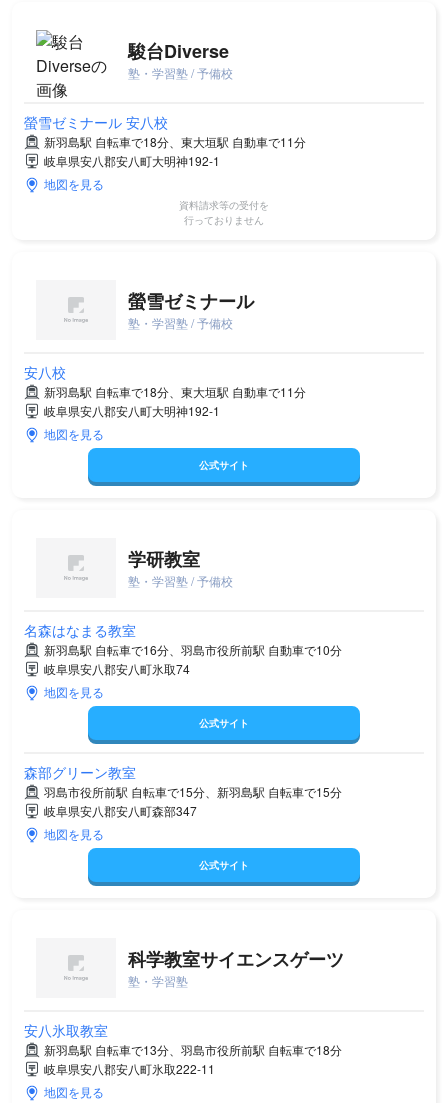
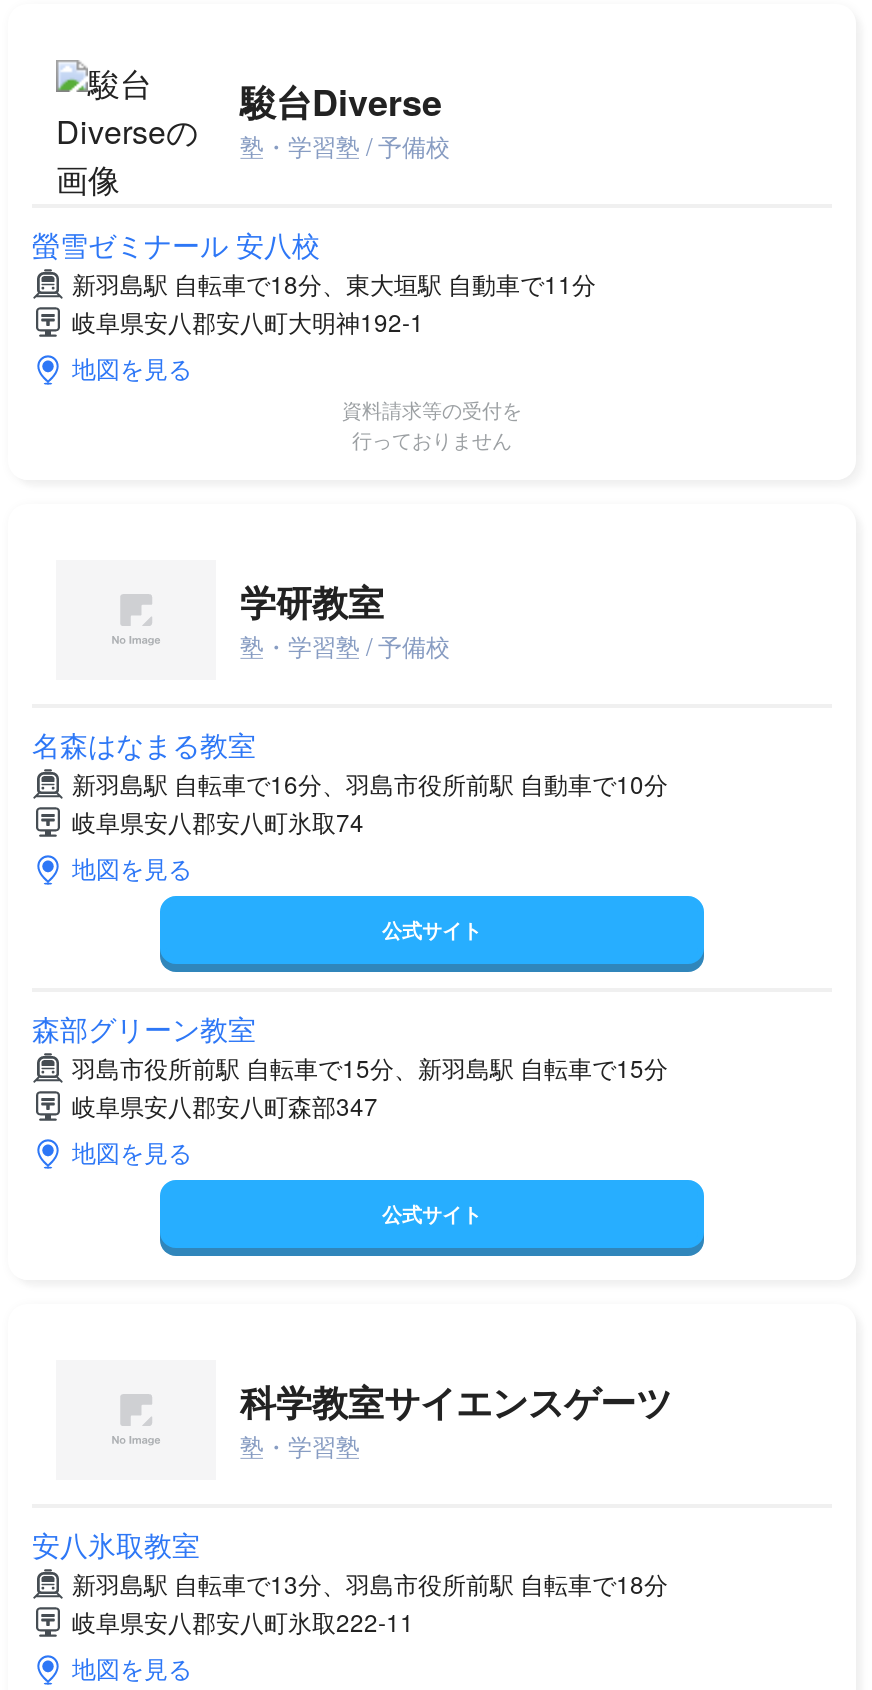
[24,287,306,472] 螢雪ゼミナール | 塾・学習塾 / 予備校 | 安八校 | 新羽島駅 自転車で18分、東大垣駅 自動車で11分 | 岐阜県安八郡安八町大明神192-1 | 地図を見る | 公式サイト -> none

